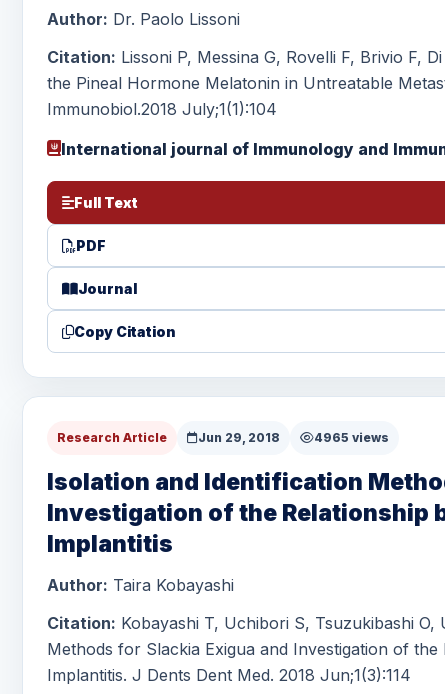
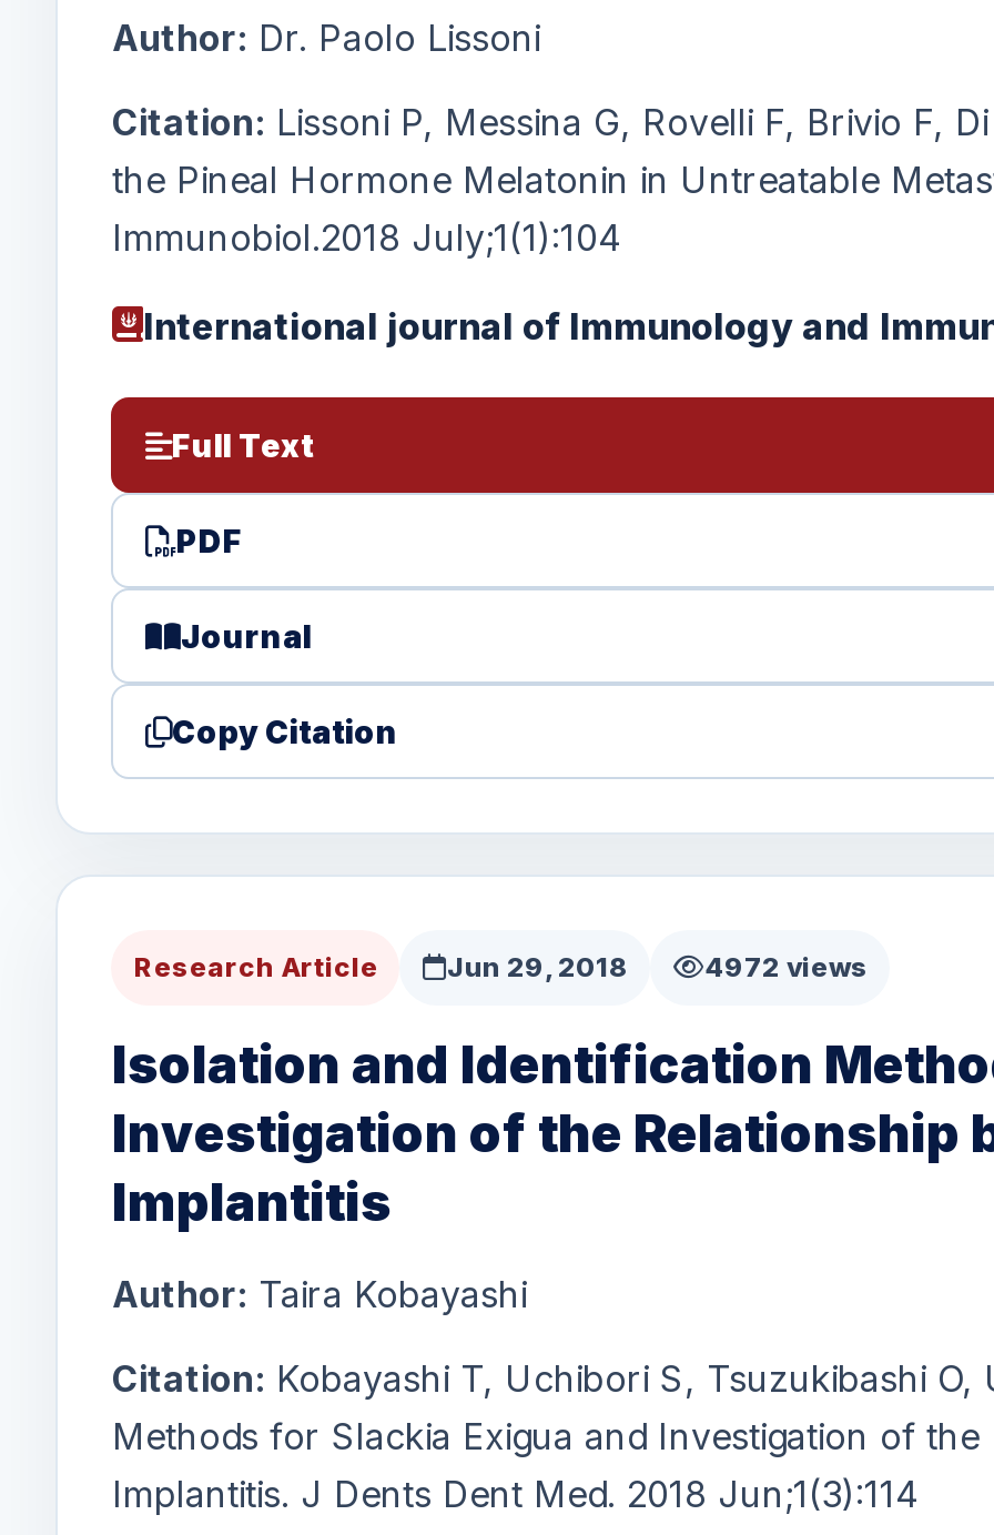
[314,430,389,445] 4965 views -> [704,950,868,984] 4972 views

